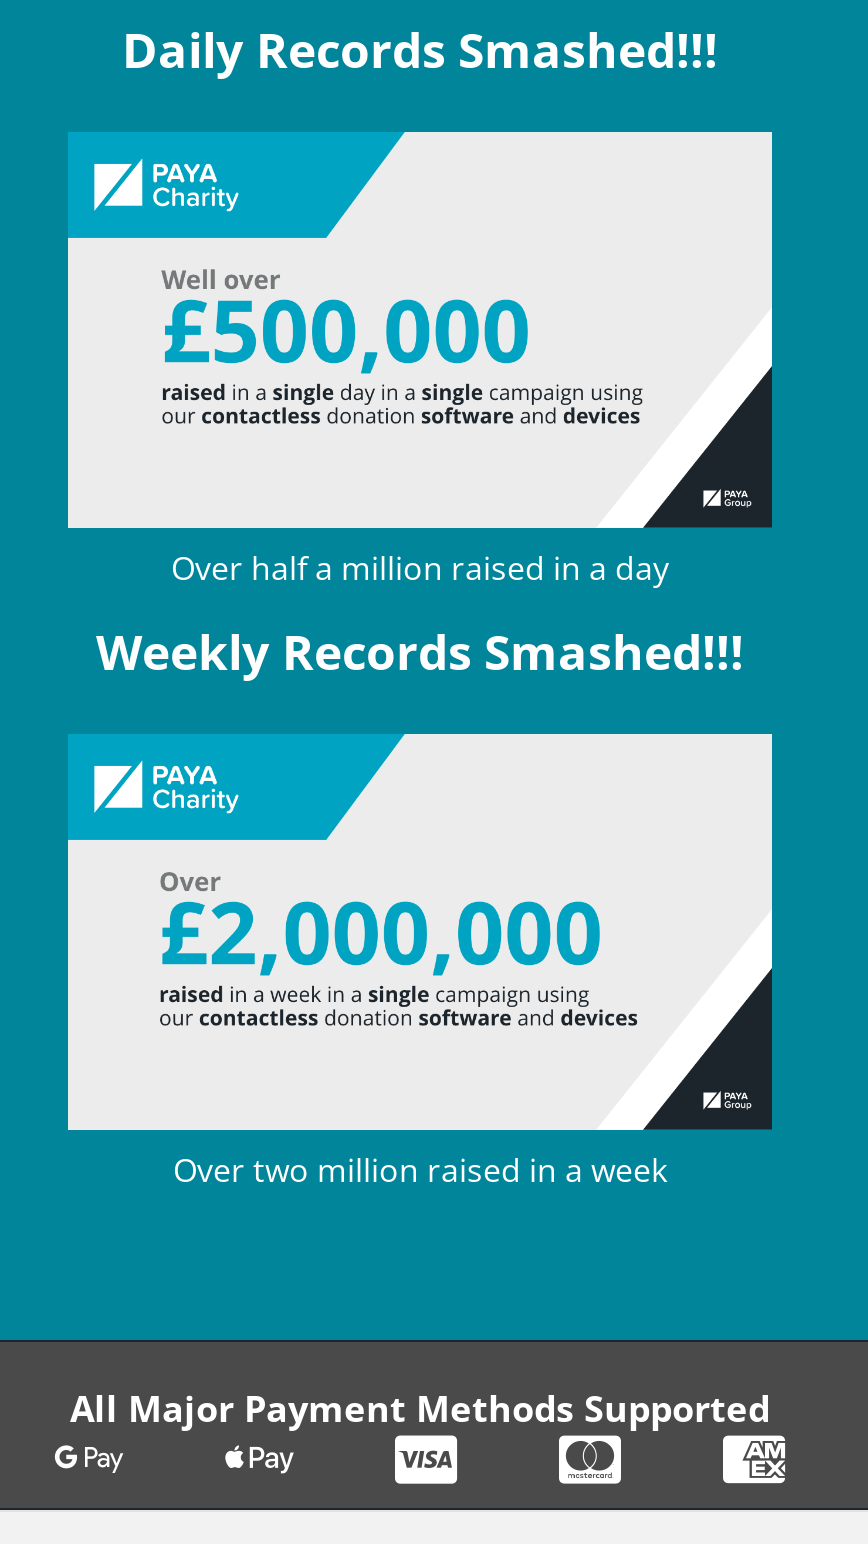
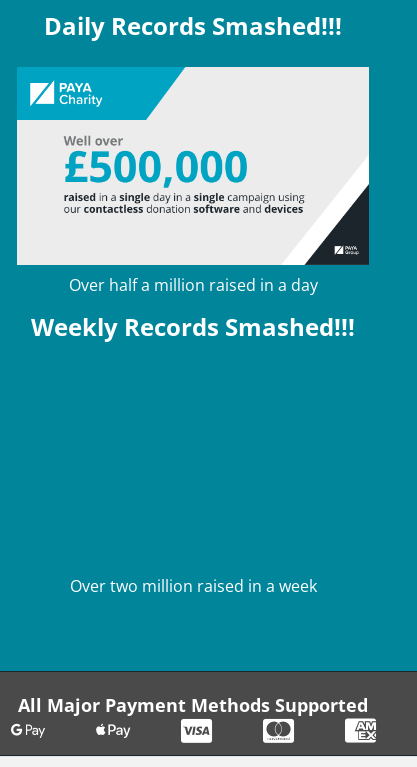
[66,731,774,1133] [image] -> none

